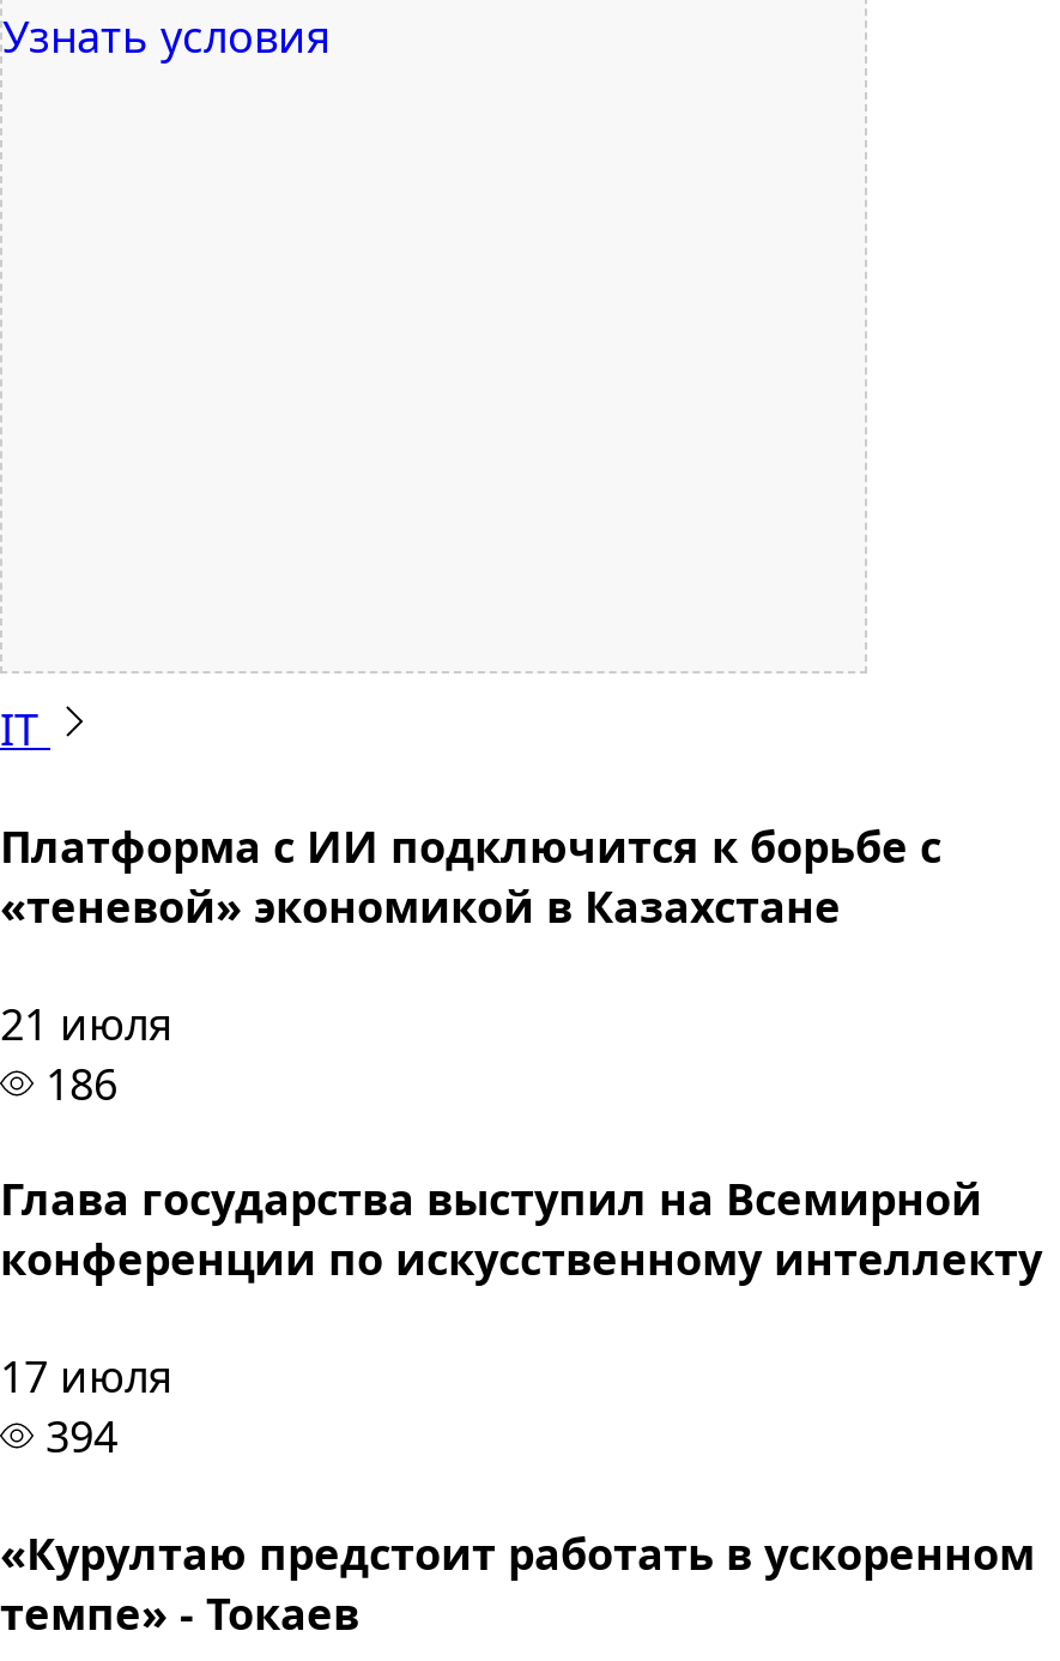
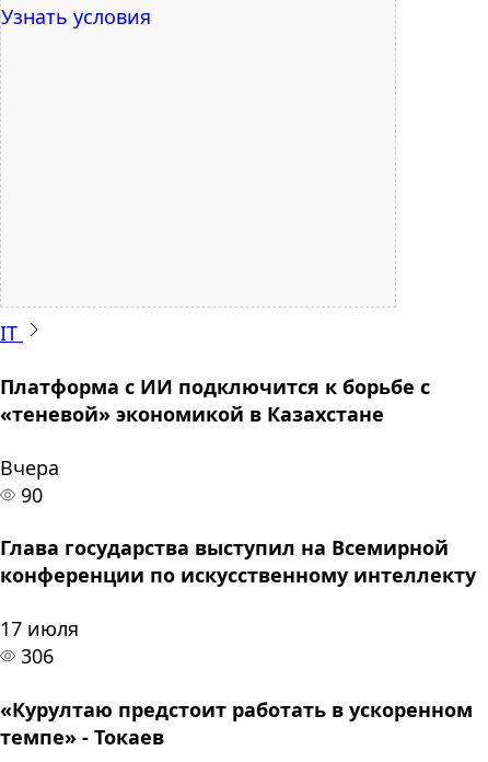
[0,993,172,1111] 21 июля | 186 -> [0,454,59,507] Вчера | 90
[34,1408,117,1465] 394 -> [15,643,54,669] 306

